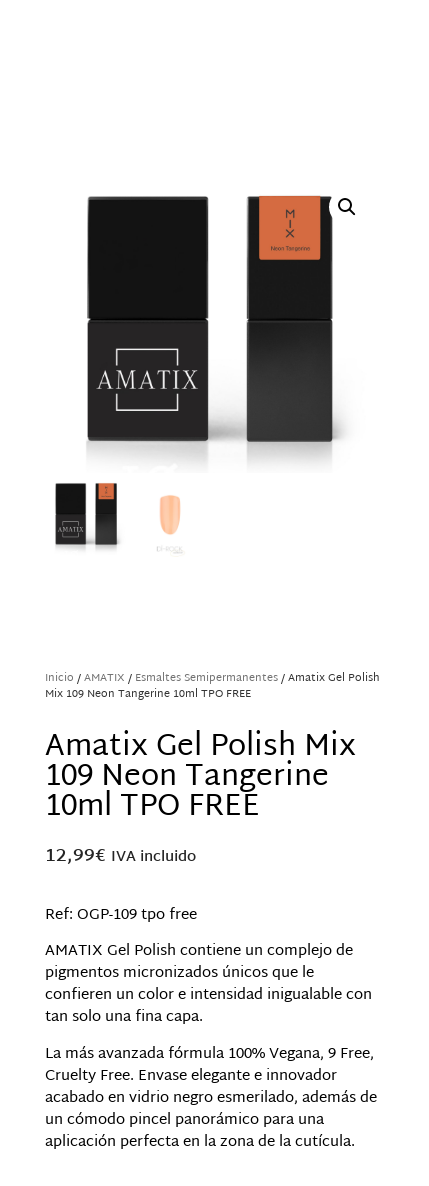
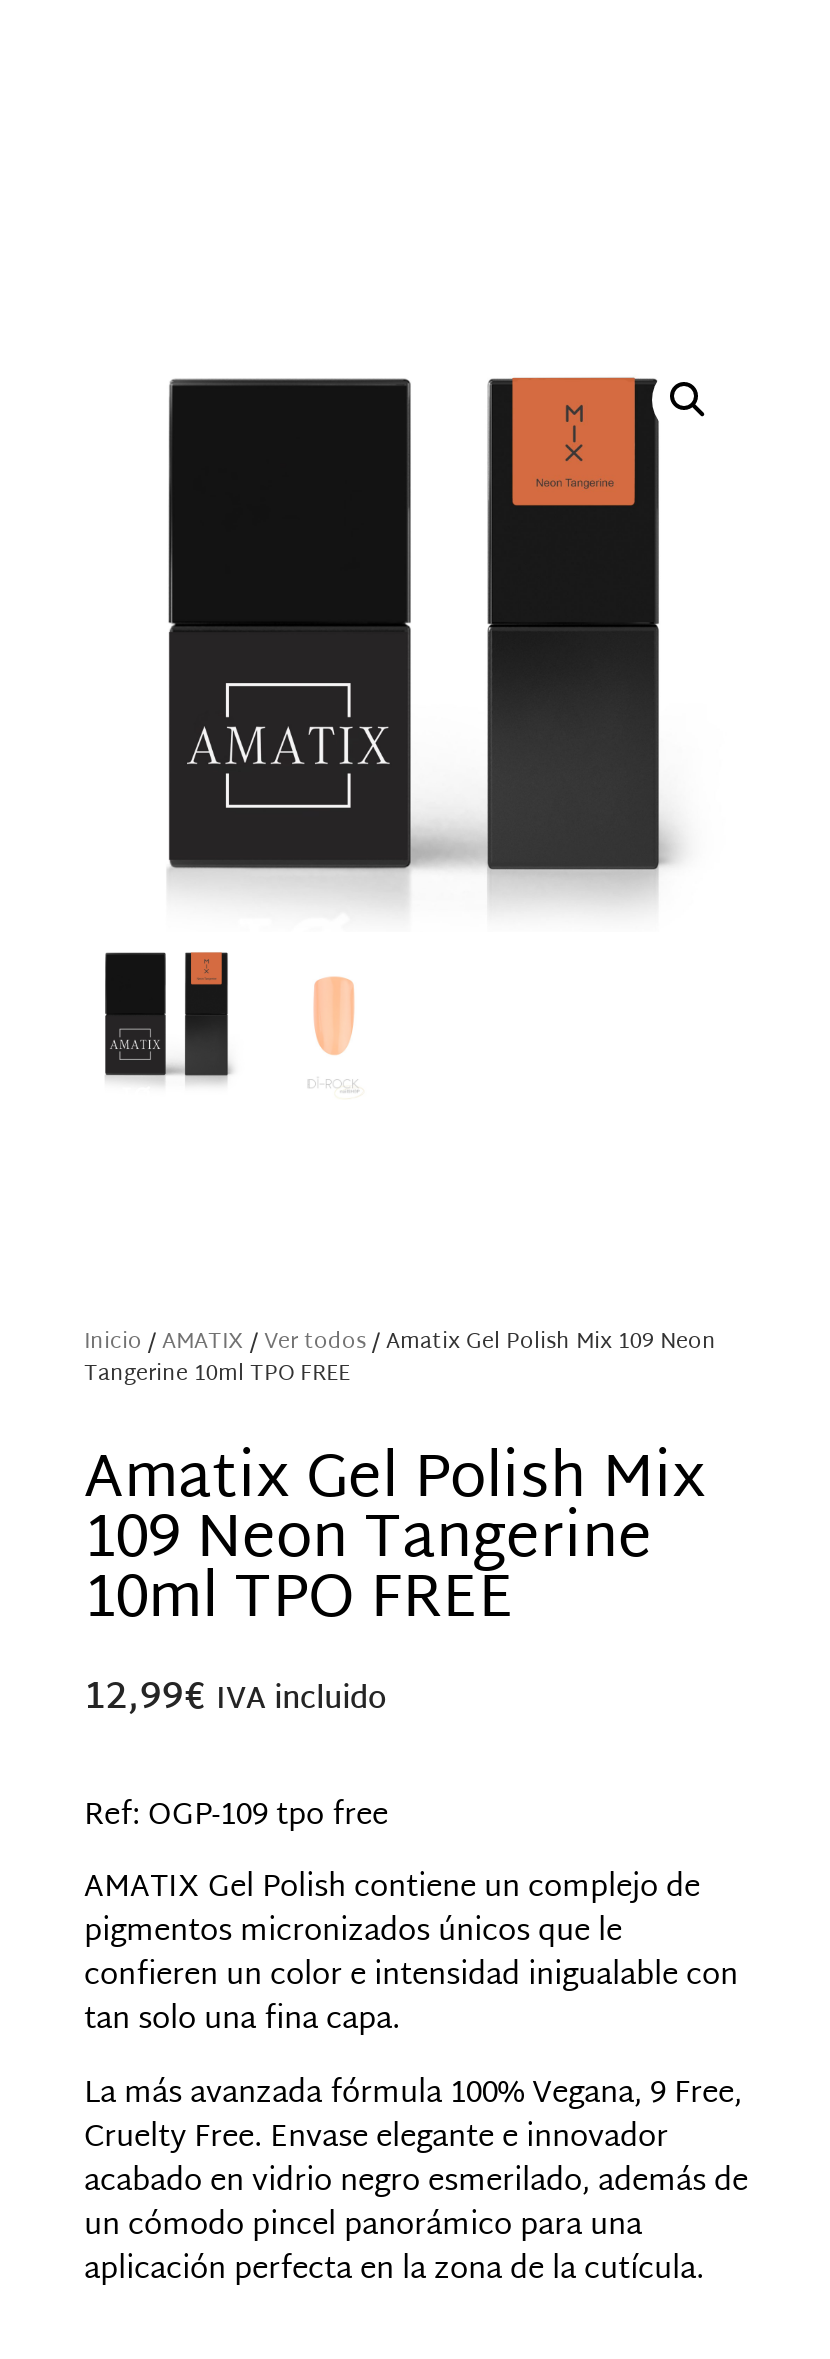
[45,669,380,704] Inicio / AMATIX / Esmaltes Semipermanentes / Amatix Gel Polish | Mix 109 Neon Tangerine 10ml TPO FREE -> [84,1323,716,1393] Inicio / AMATIX / Ver todos / Amatix Gel Polish Mix 109 Neon | Tangerine 10ml TPO FREE

